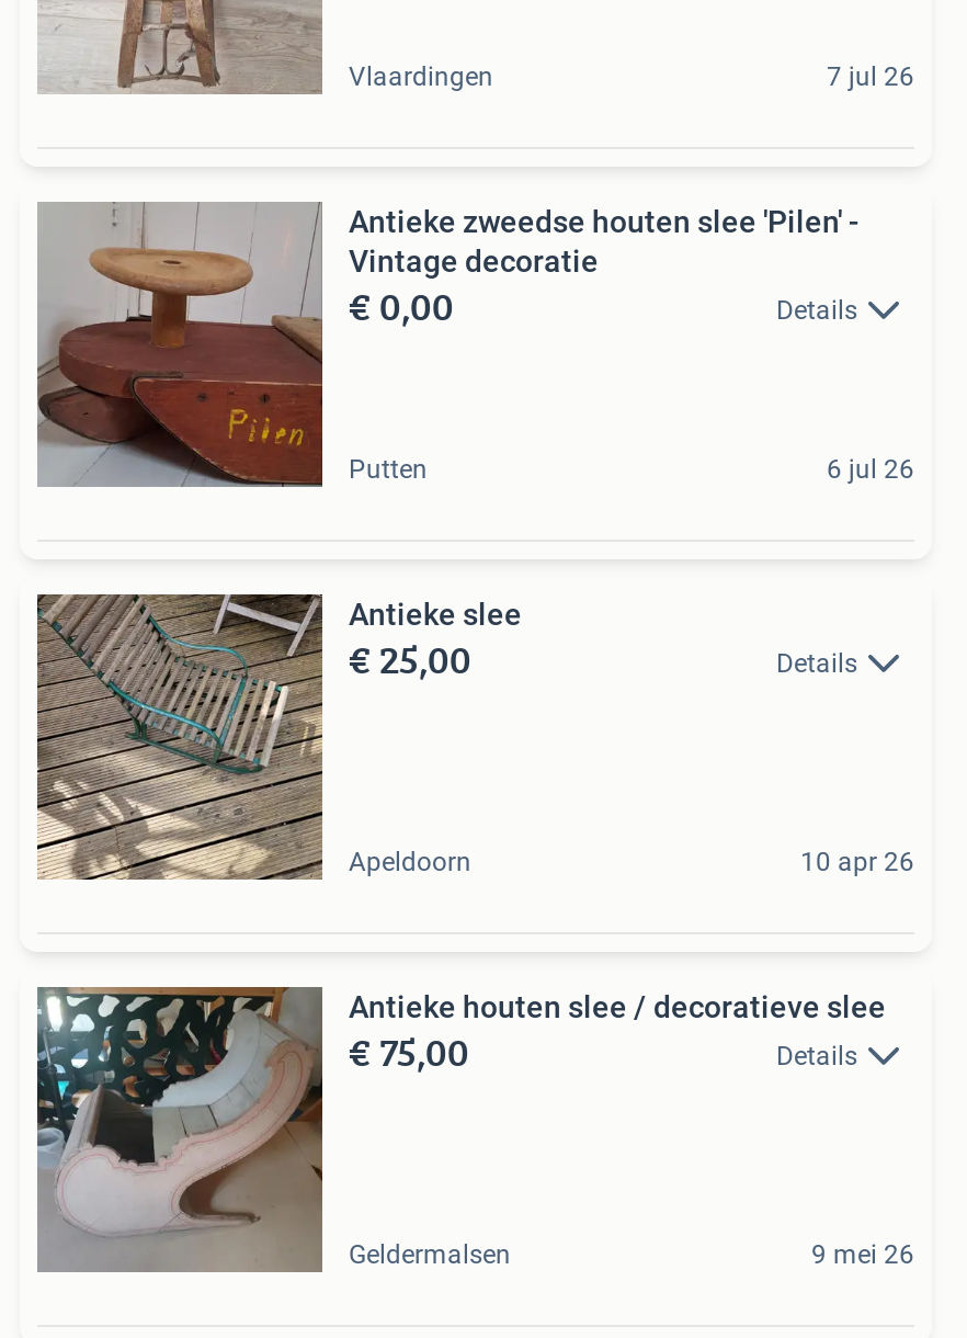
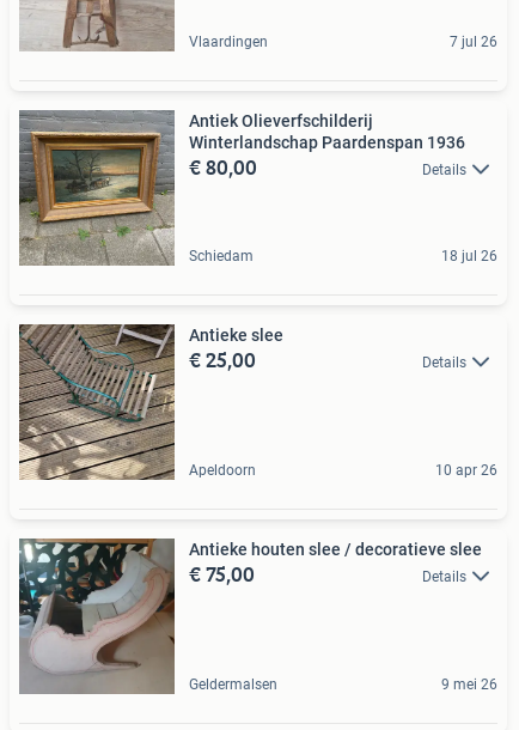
[37,203,860,487] [image] | Antieke zweedse houten slee 'Pilen' - | Vintage decoratie | € 0,00 -> [19,111,465,266] [image] | Antiek Olieverfschilderij | Winterlandschap Paardenspan 1936 | € 80,00
[349,453,914,484] Putten | 6 jul 26 -> [189,247,497,264] Schiedam | 18 jul 26

